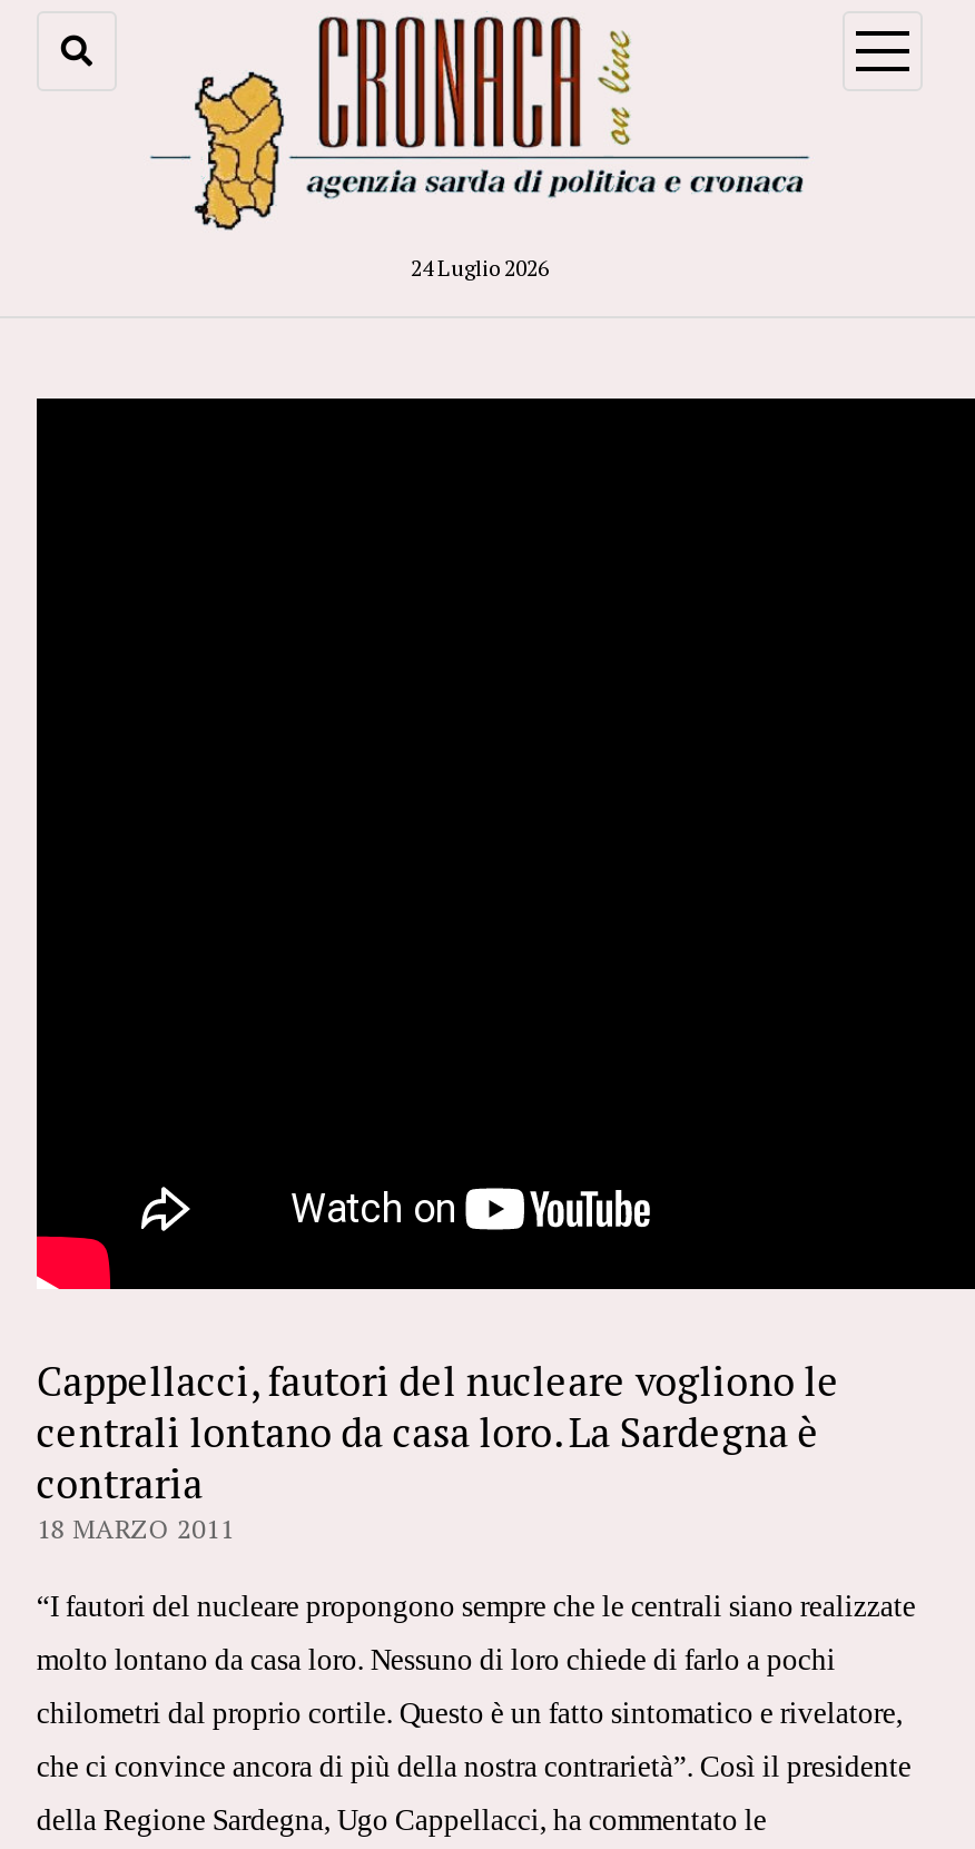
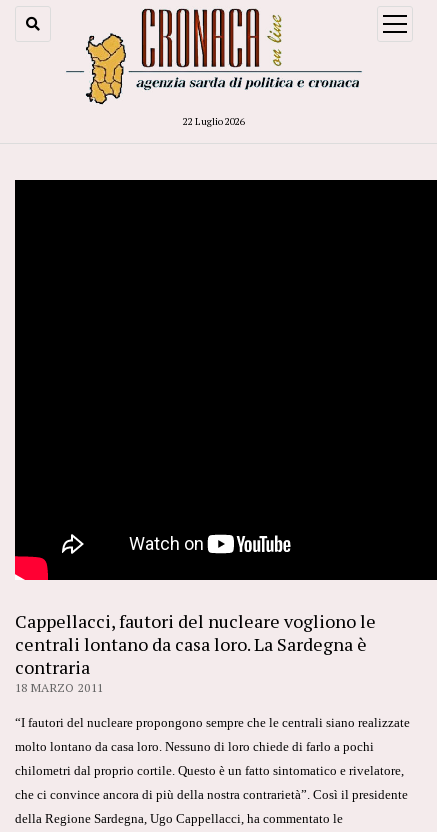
[411,253,549,282] 24 Luglio 2026 -> [183,115,245,128] 22 Luglio 2026

